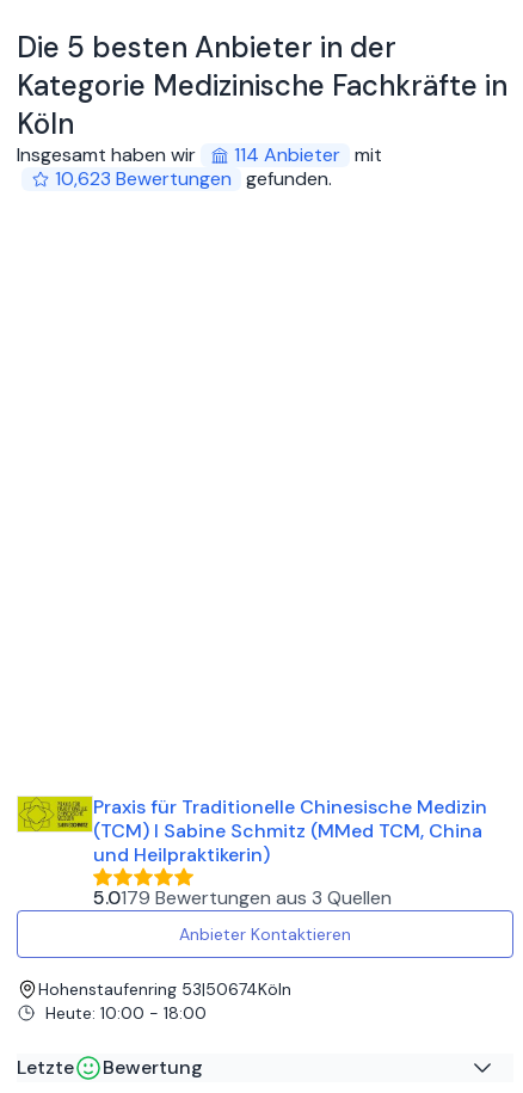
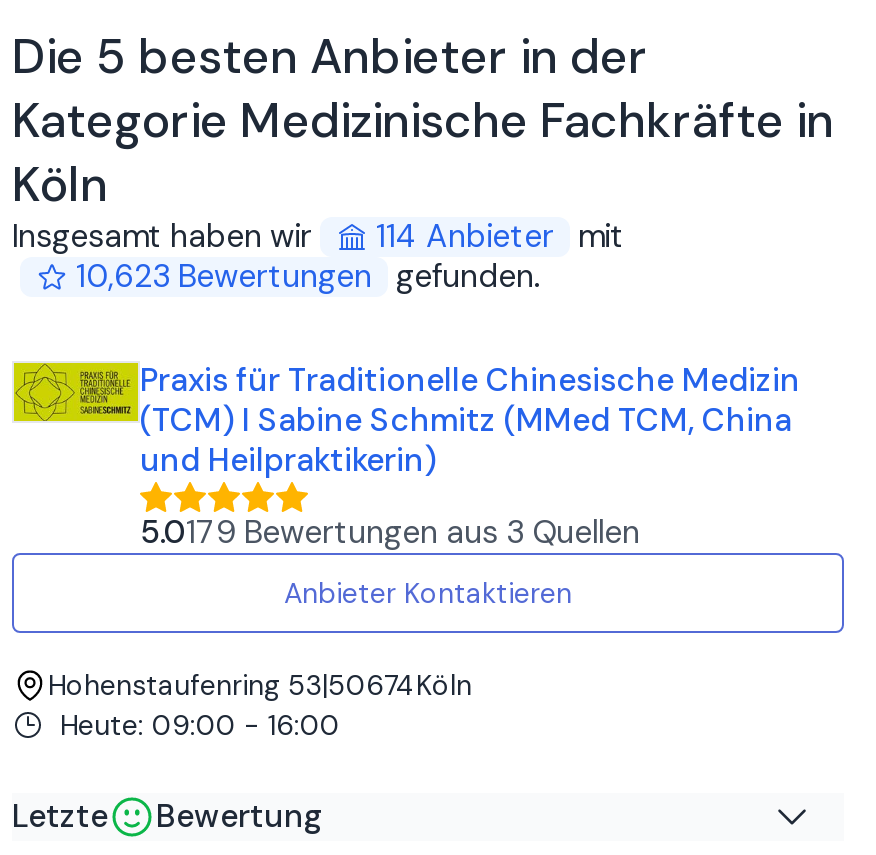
[45,1002,207,1024] Heute: 10:00 - 18:00 -> [60,707,340,743] Heute: 09:00 - 16:00

